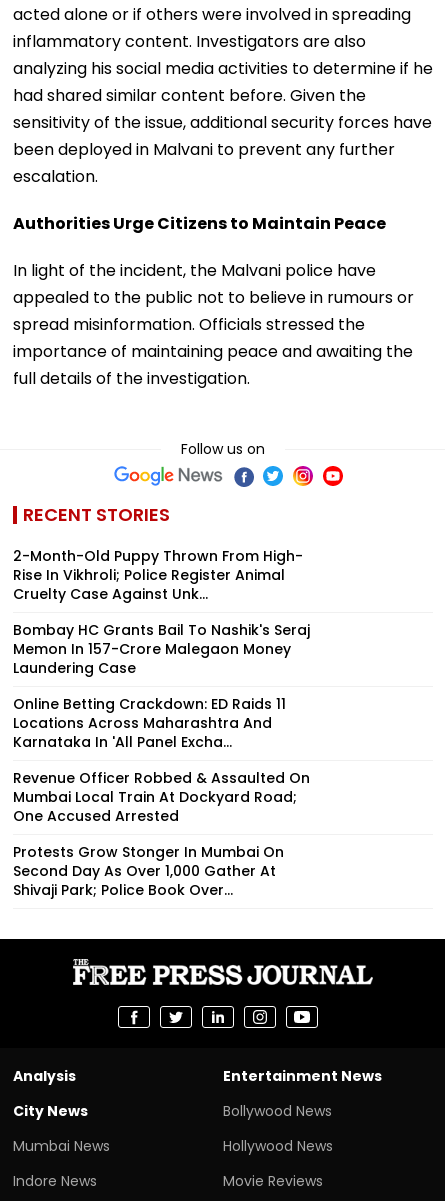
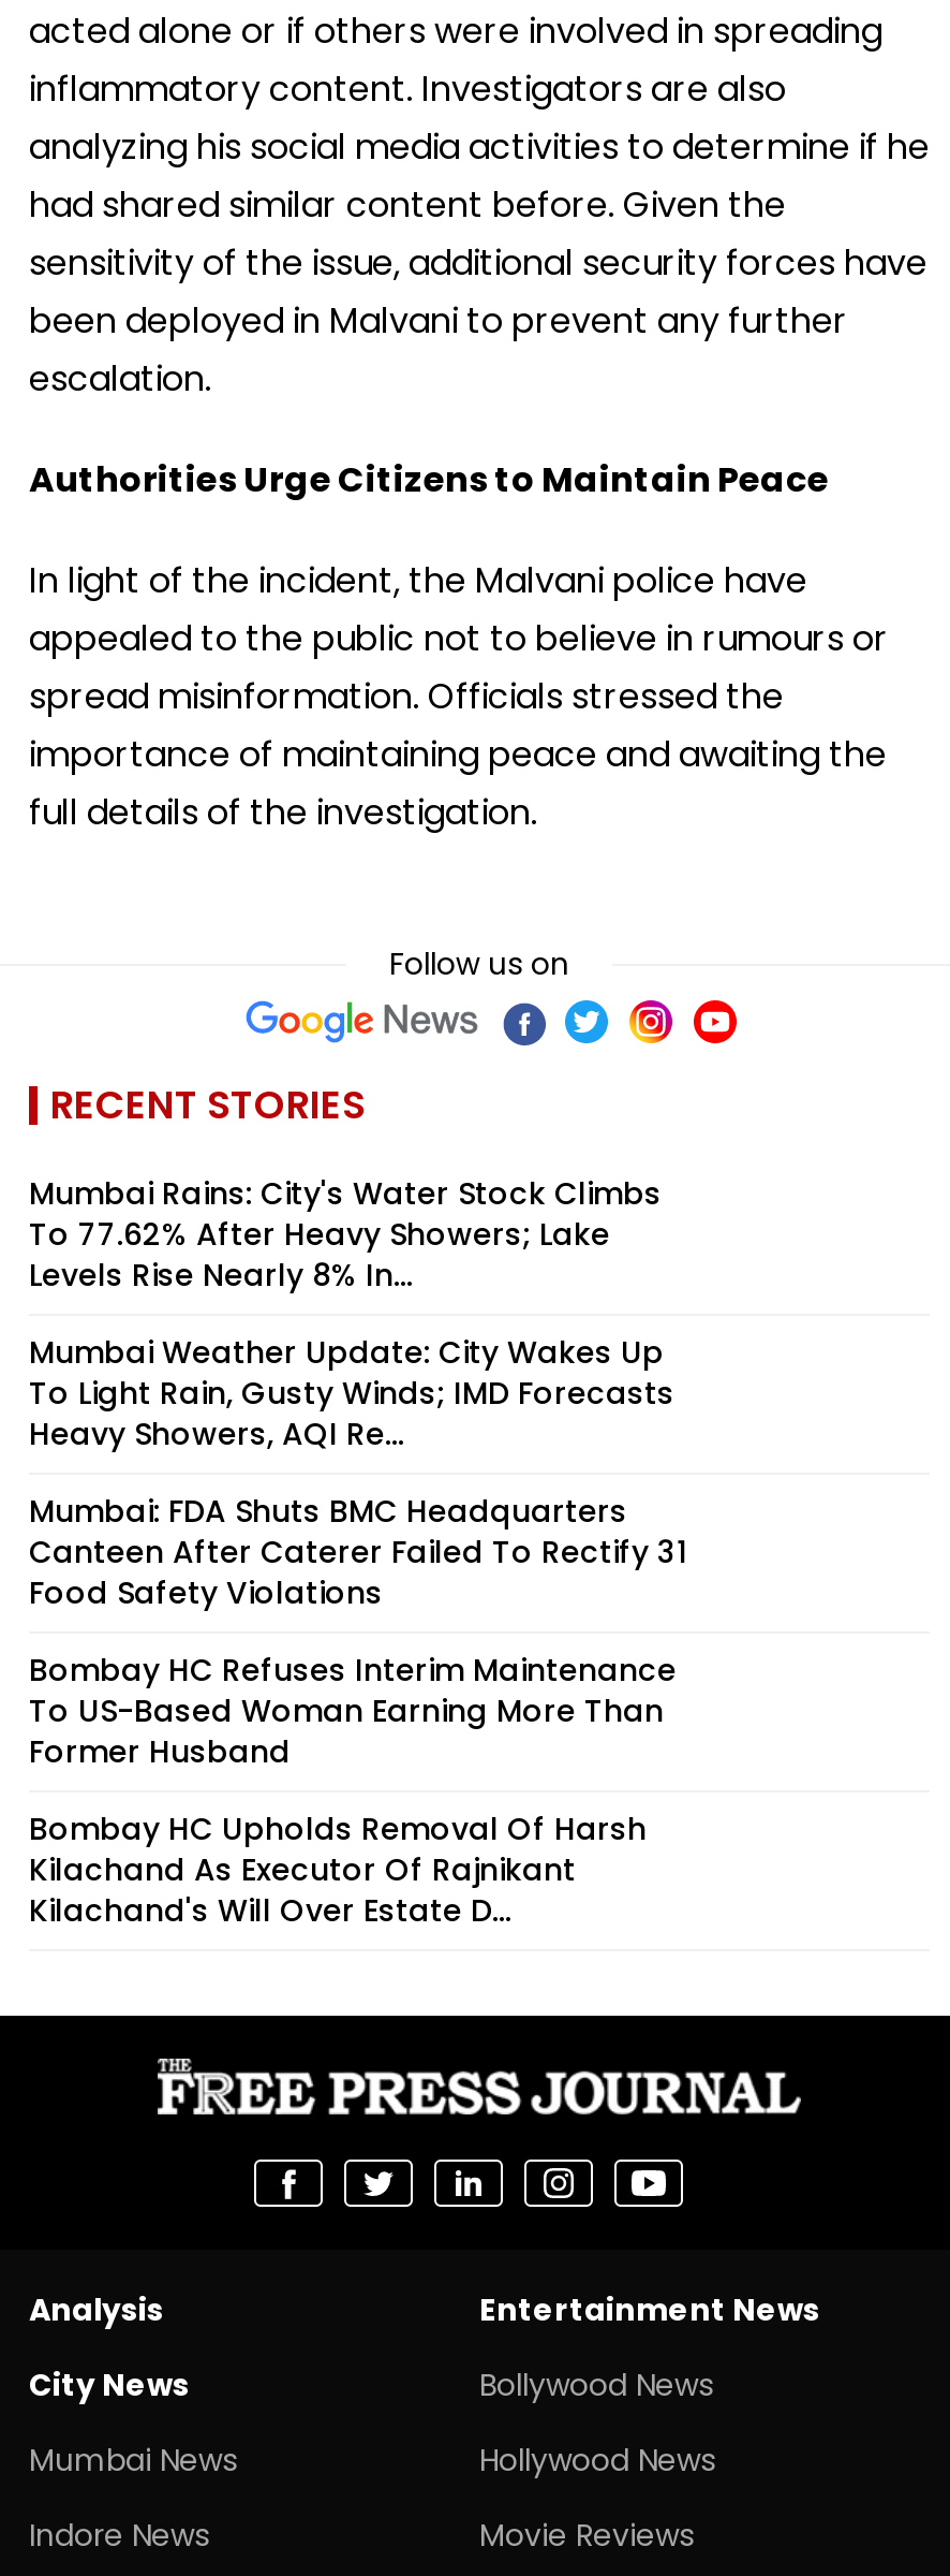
[13,546,303,604] 2-Month-Old Puppy Thrown From High- | Rise In Vikhroli; Police Register Animal | Cruelty Case Against Unk... -> [29,1172,662,1297] Mumbai Rains: City's Water Stock Climbs | To 77.62% After Heavy Showers; Lake | Levels Rise Nearly 8% In...
[13,620,310,678] Bombay HC Grants Bail To Nashik's Seraj | Memon In ₹157-Crore Malegaon Money | Laundering Case -> [29,1331,674,1455] Mumbai Weather Update: City Wakes Up | To Light Rain, Gusty Winds; IMD Forecasts | Heavy Showers, AQI Re...
[13,694,286,752] Online Betting Crackdown: ED Raids 11 | Locations Across Maharashtra And | Karnataka In 'All Panel Excha... -> [29,1490,687,1614] Mumbai: FDA Shuts BMC Headquarters | Canteen After Caterer Failed To Rectify 31 | Food Safety Violations
[13,768,310,826] Revenue Officer Robbed & Assaulted On | Mumbai Local Train At Dockyard Road; | One Accused Arrested -> [29,1649,677,1773] Bombay HC Refuses Interim Maintenance | To US-Based Woman Earning More Than | Former Husband
[13,842,284,900] Protests Grow Stonger In Mumbai On | Second Day As Over 1,000 Gather At | Shivaji Park; Police Book Over... -> [29,1807,647,1932] Bombay HC Upholds Removal Of Harsh | Kilachand As Executor Of Rajnikant | Kilachand's Will Over Estate D...

